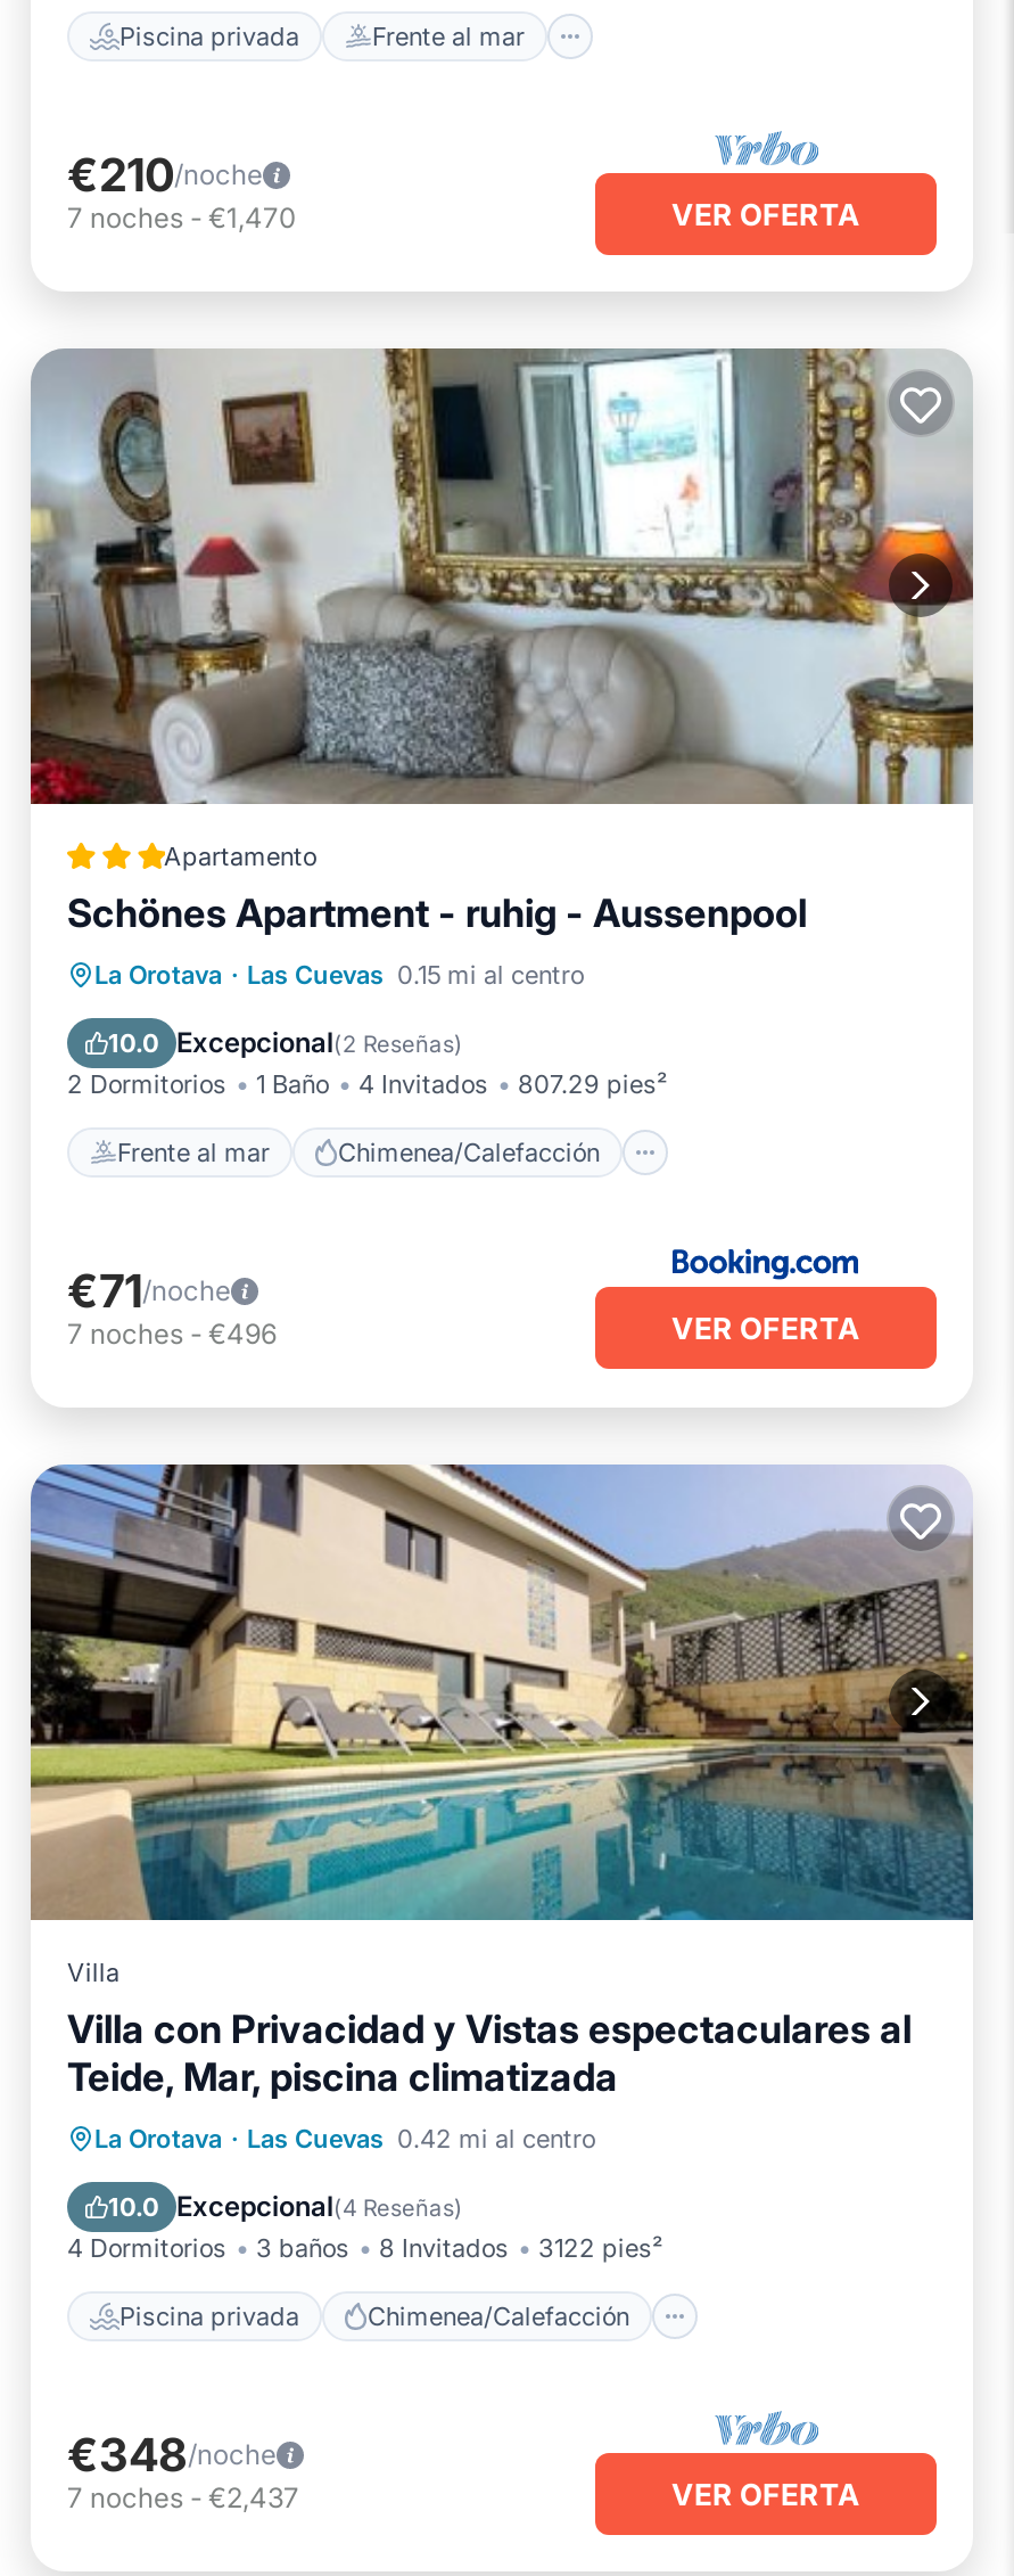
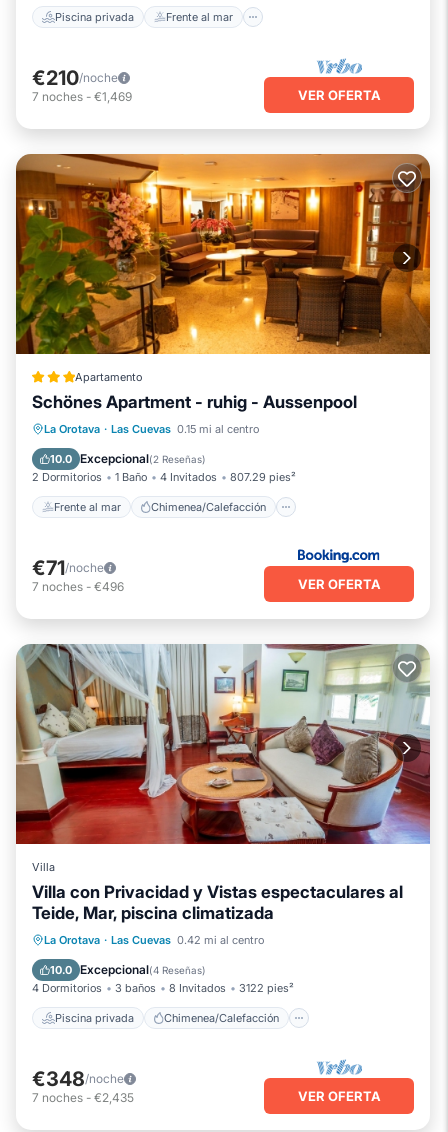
[67,199,297,233] 7 noches - €1,470 -> [32,88,132,103] 7 noches - €1,469
[28,346,975,806] [image] -> [15,153,431,355] [image]
[28,1462,975,1922] [image] -> [15,643,431,845] [image]
[67,2479,299,2513] 7 noches - €2,437 -> [32,1089,134,1104] 7 noches - €2,435

